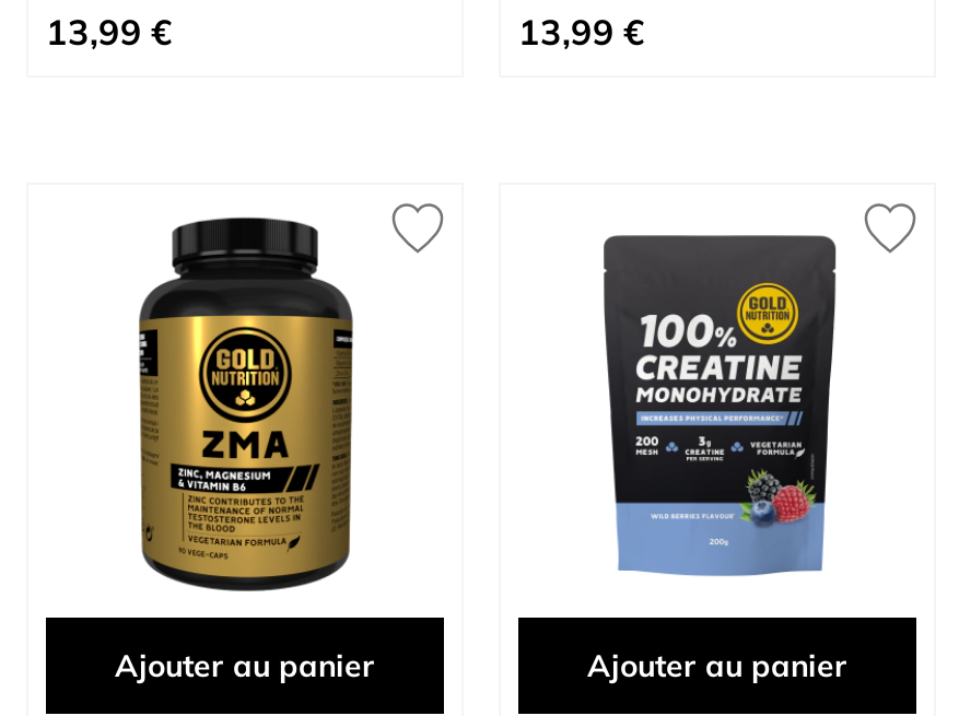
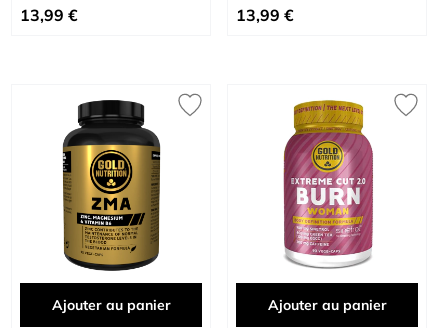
[601,218,838,585] [image] -> [275,99,381,269] [image]

